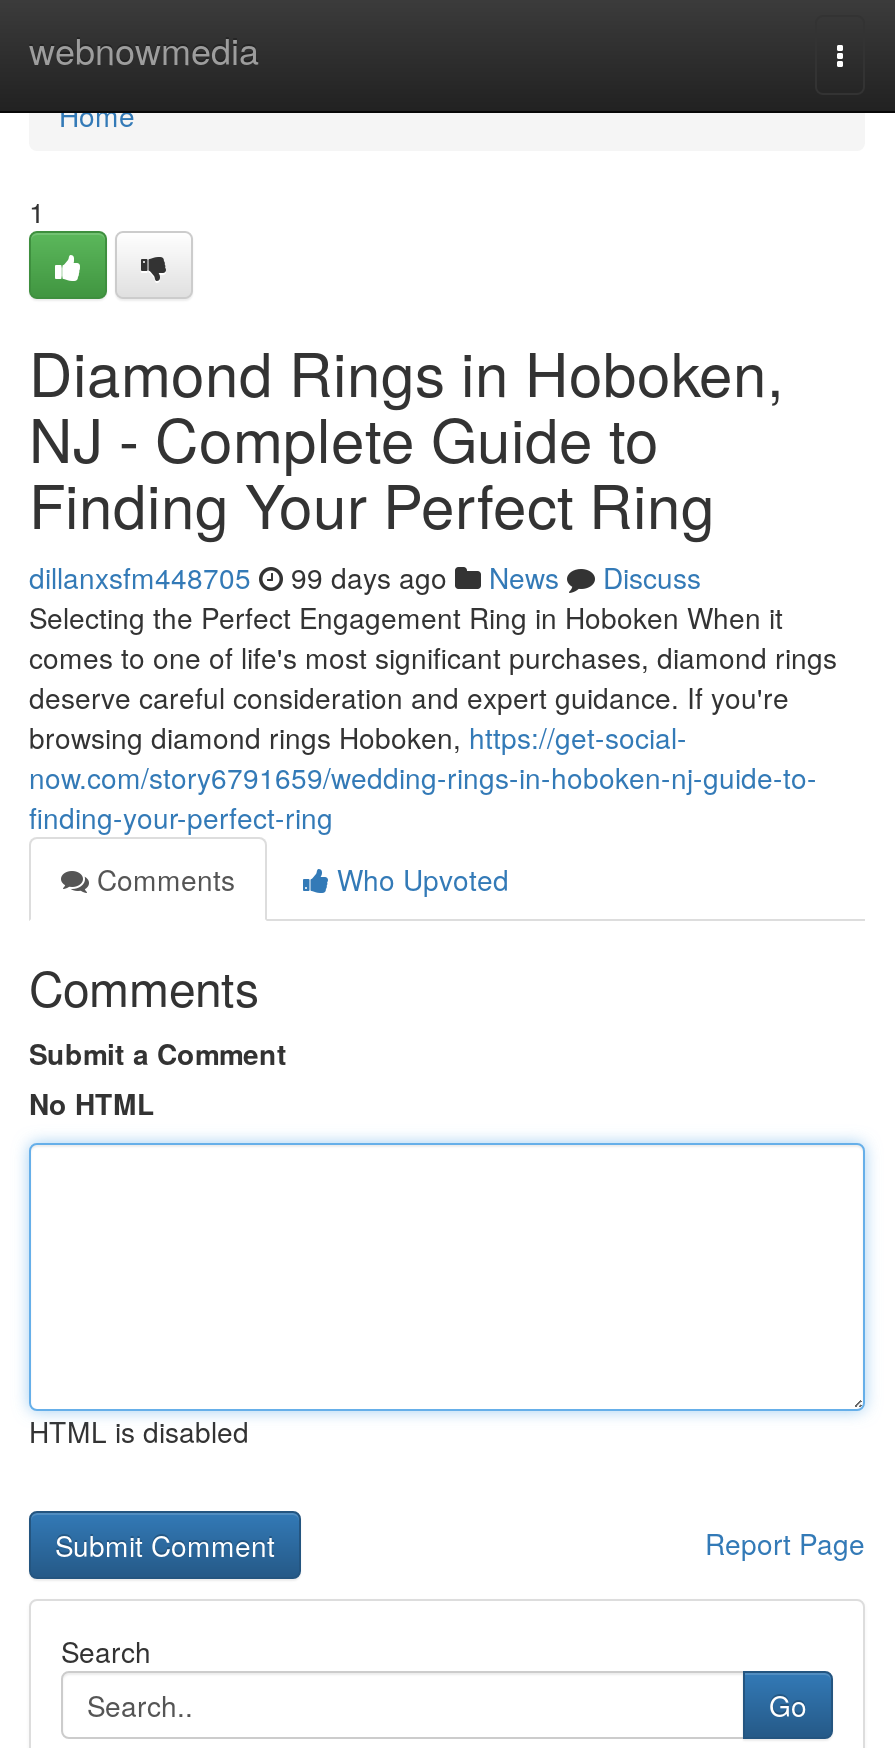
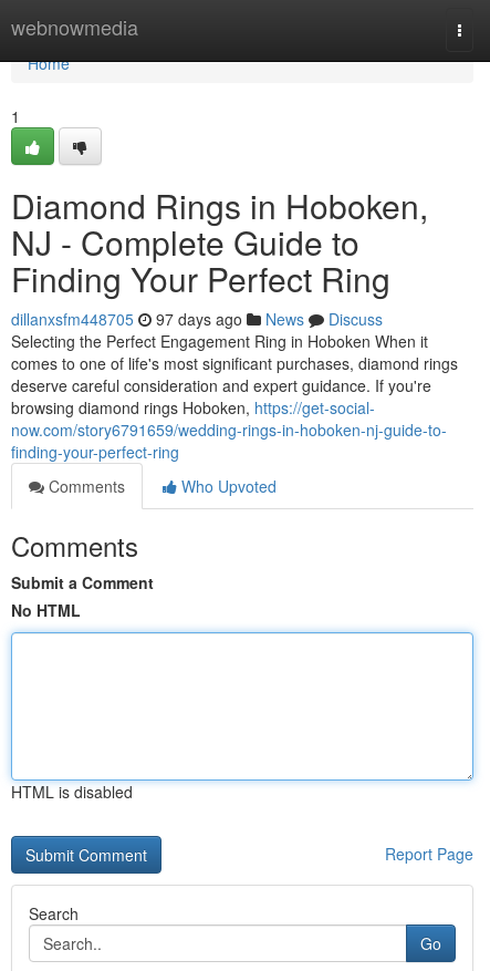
[29,557,701,597] dillanxsfm448705 99 days ago News Discuss -> [11,308,383,330] dillanxsfm448705 97 days ago News Discuss

